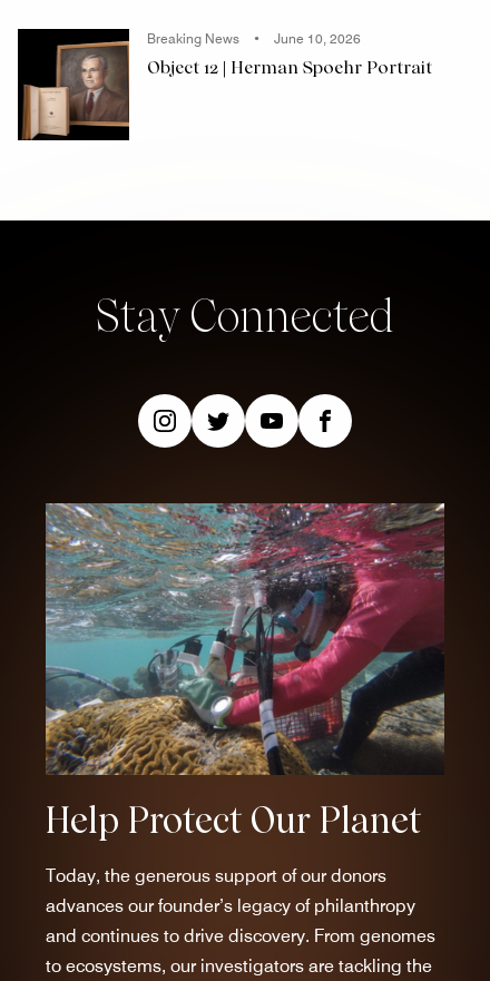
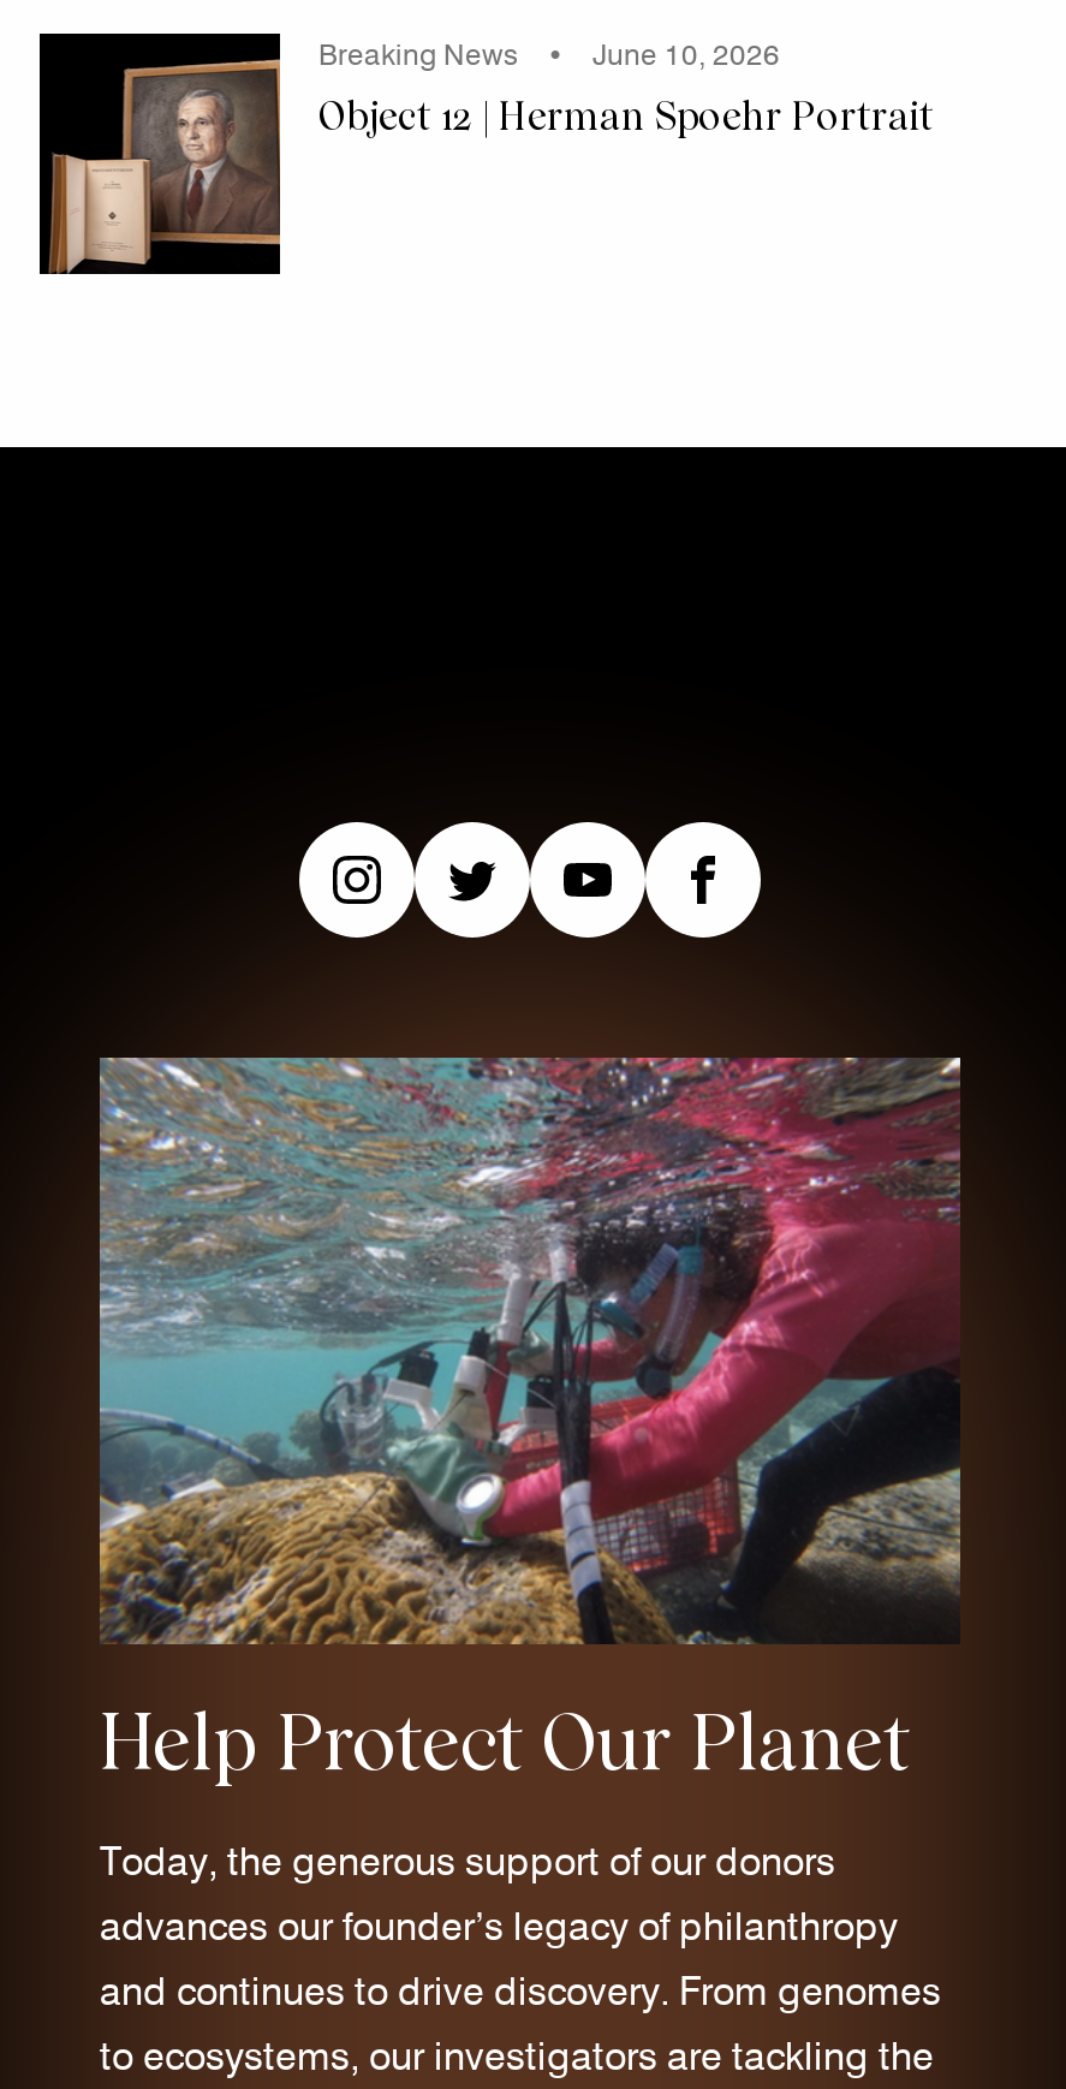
[96,289,394,343] Stay Connected -> none

